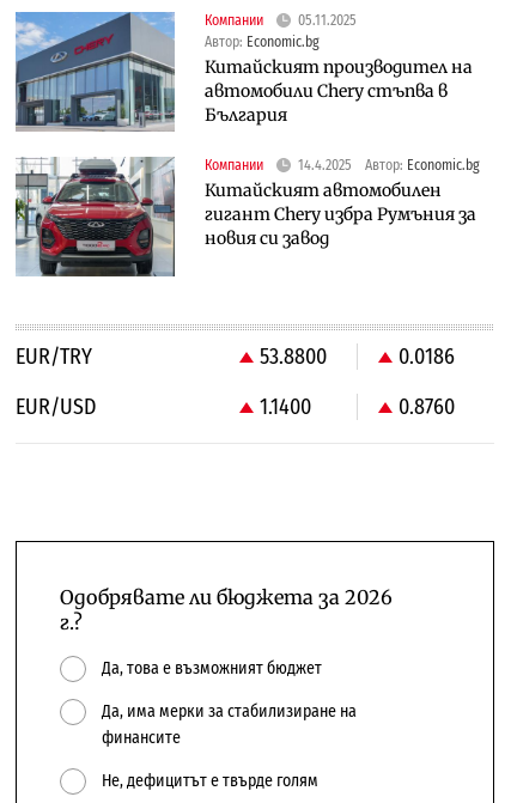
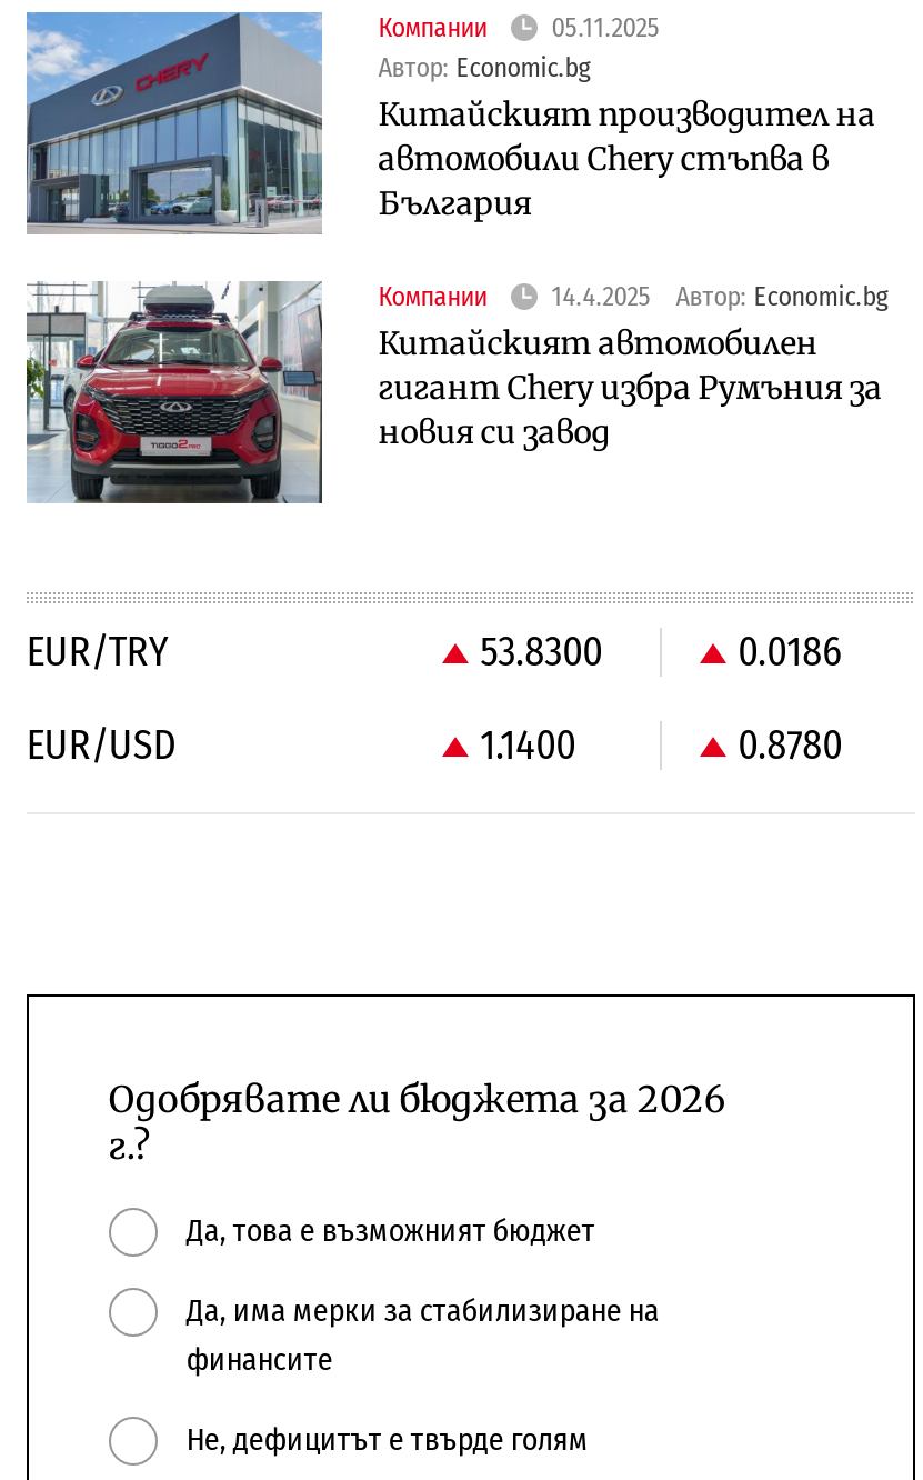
[260,344,327,370] 53.8800 -> [480,629,602,678] 53.8300
[399,394,455,421] 0.8760 -> [738,722,842,771] 0.8780

